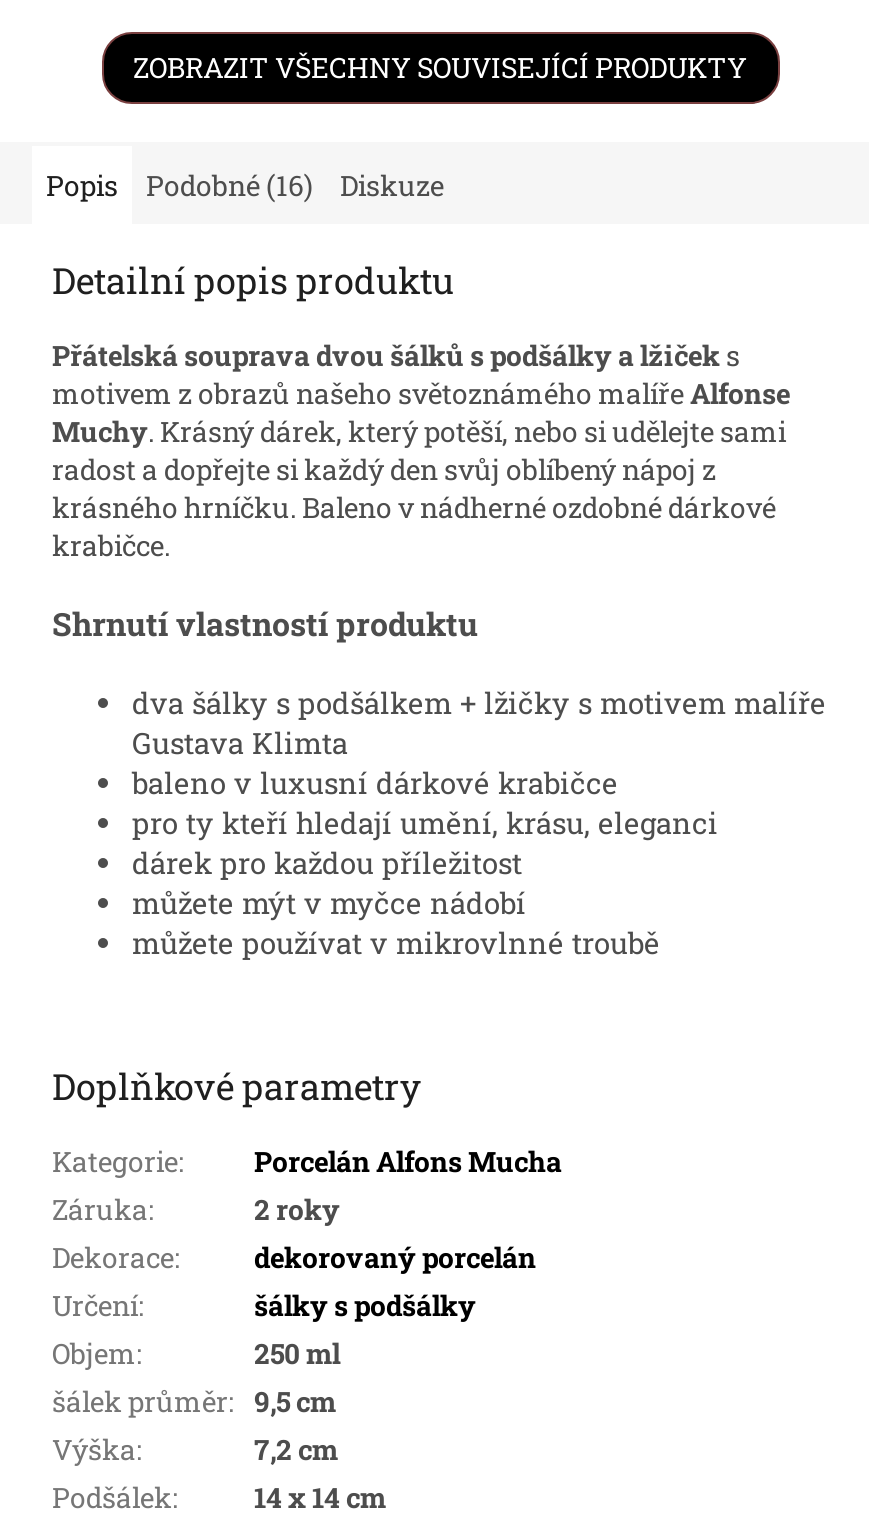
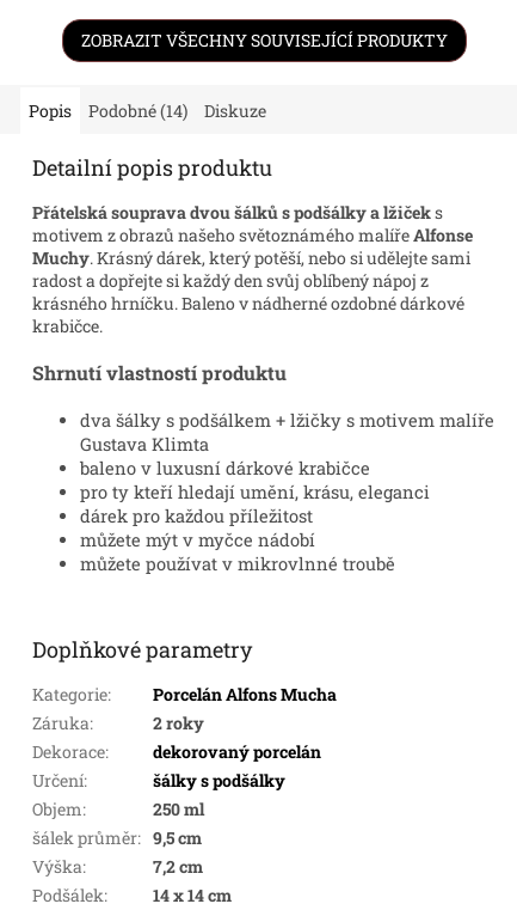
[46,166,444,204] Popis Podobné (16) Diskuze -> [29,99,266,122] Popis Podobné (14) Diskuze

